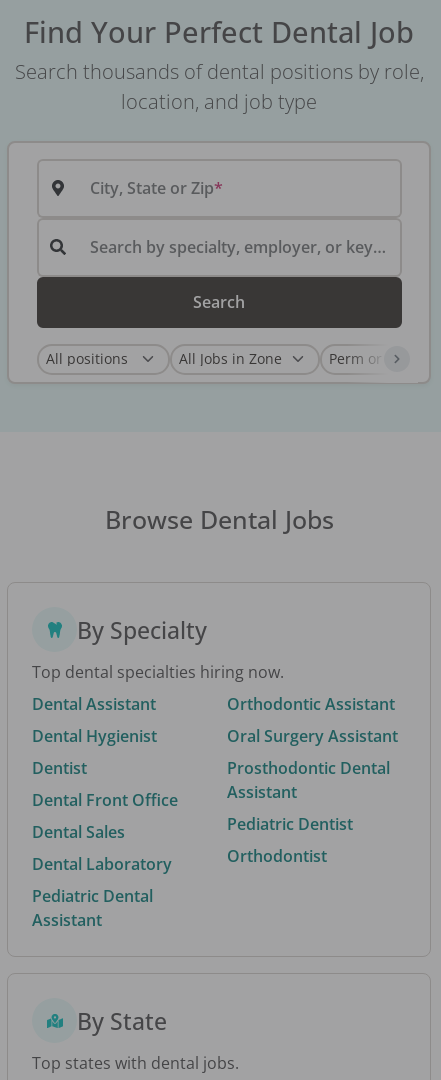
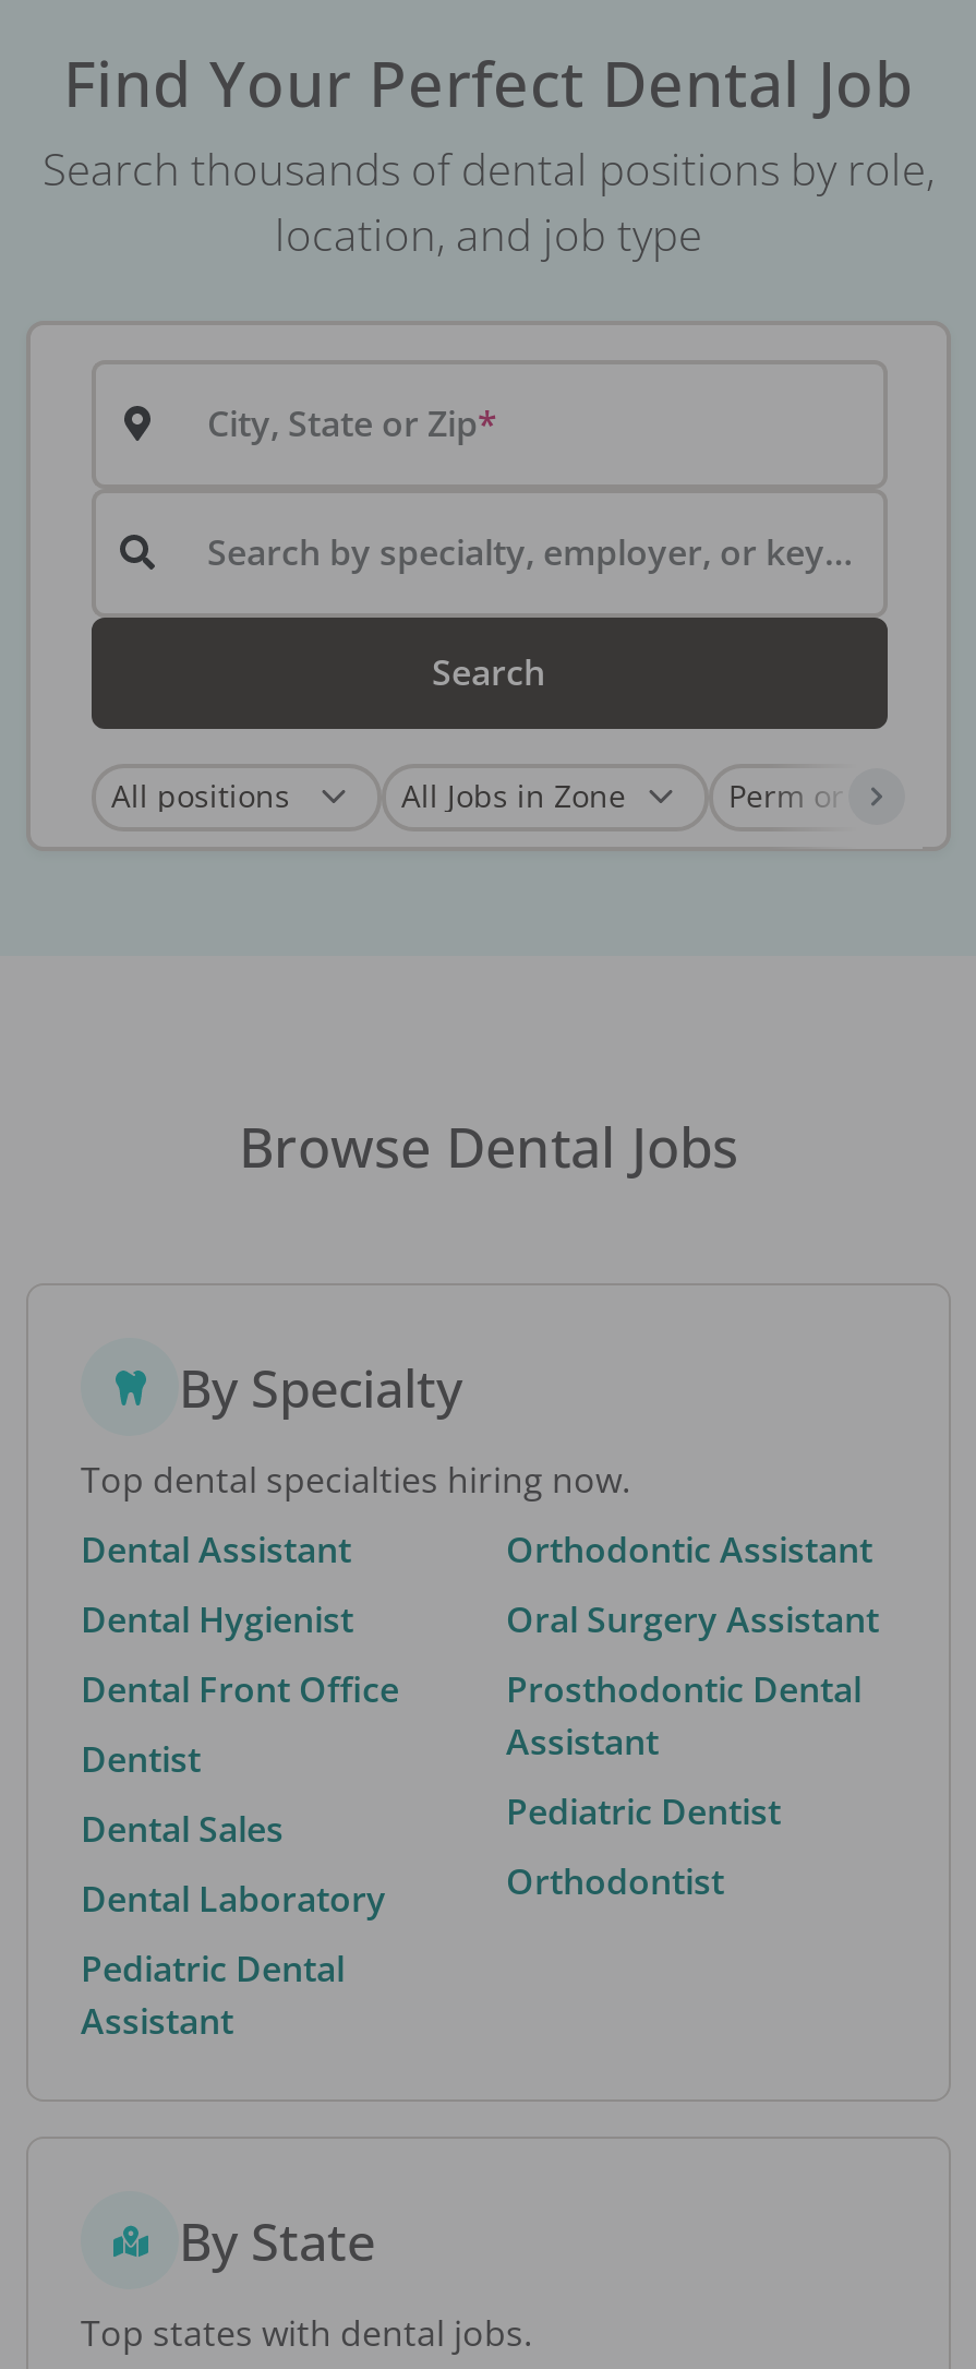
moved [32,757,87,779] -> [81,1736,201,1784]: Dentist
moved [32,789,178,811] -> [81,1666,399,1714]: Dental Front Office

